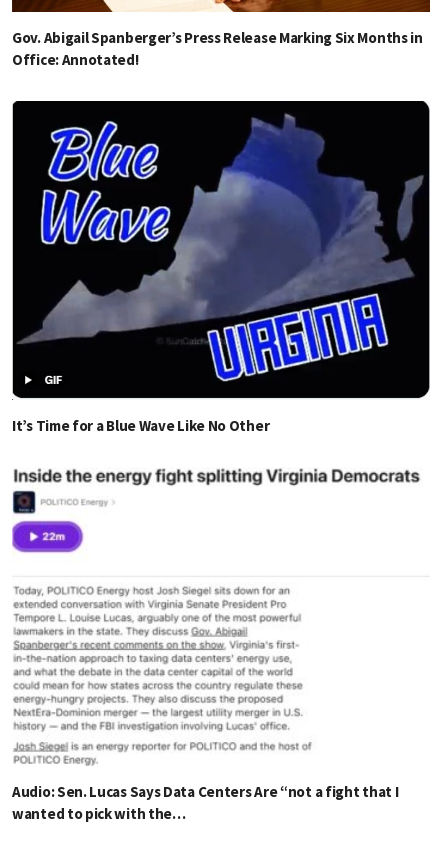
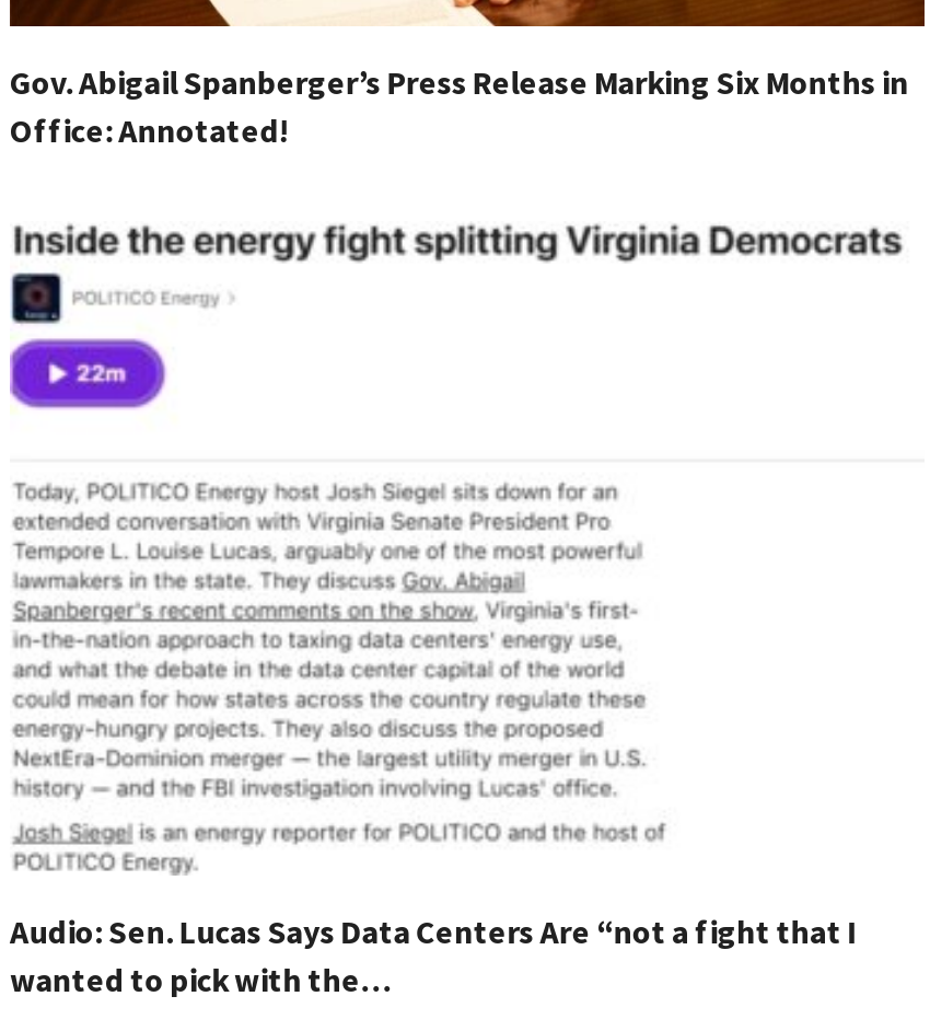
[12,100,431,435] [image] | It’s Time for a Blue Wave Like No Other -> none

